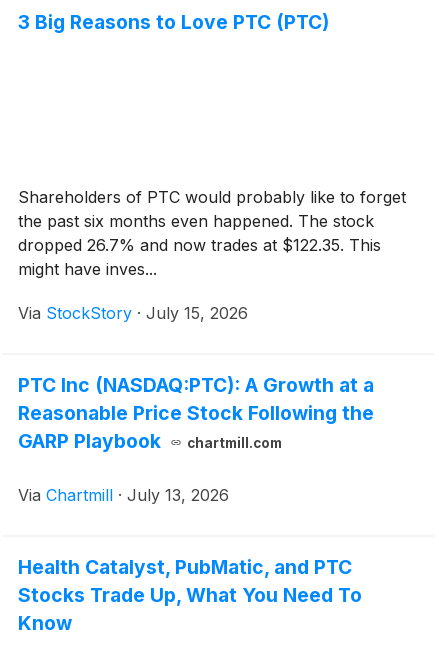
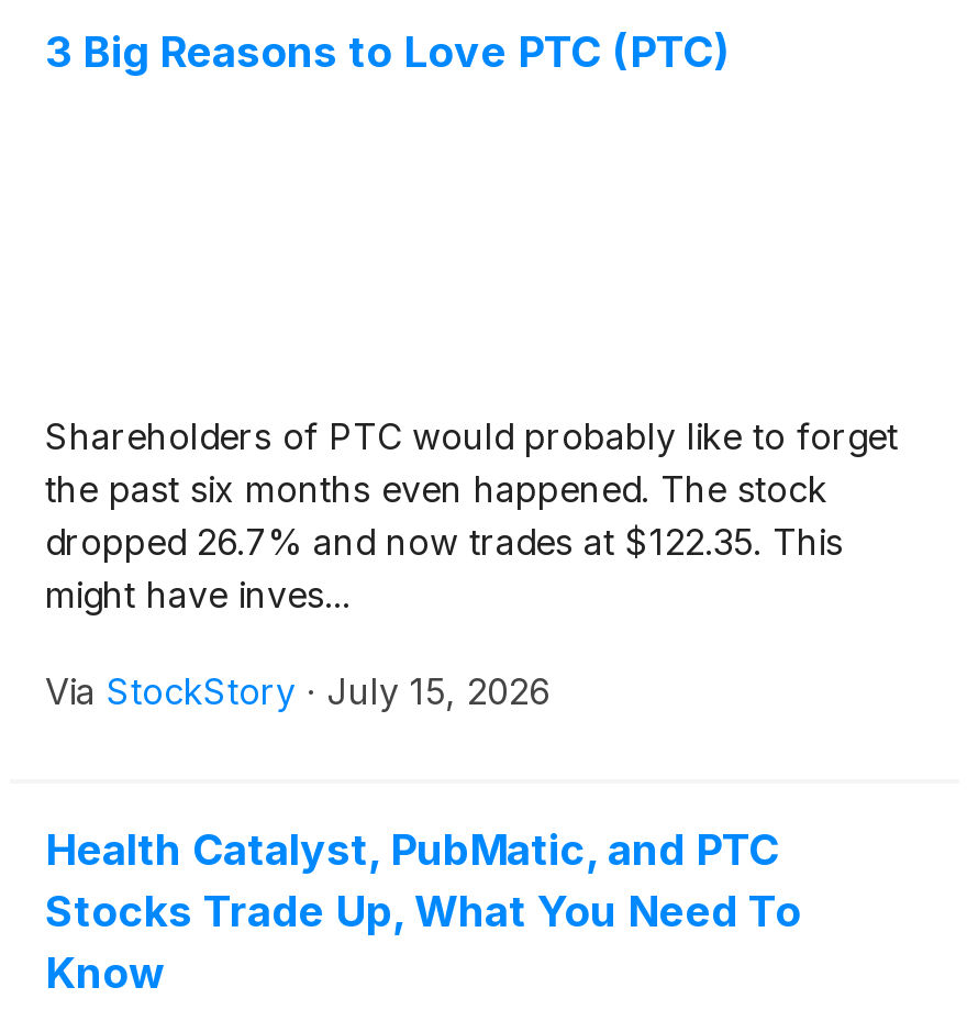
[18,373,374,505] PTC Inc (NASDAQ:PTC): A Growth at a | Reasonable Price Stock Following the | GARP Playbook | chartmill.com | Via Chartmill · July 13, 2026 -> none

